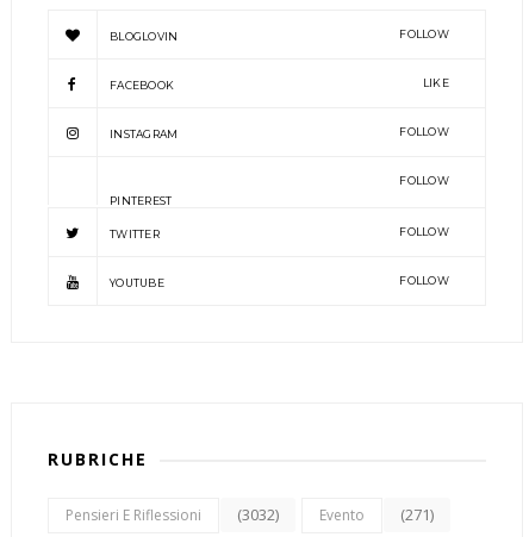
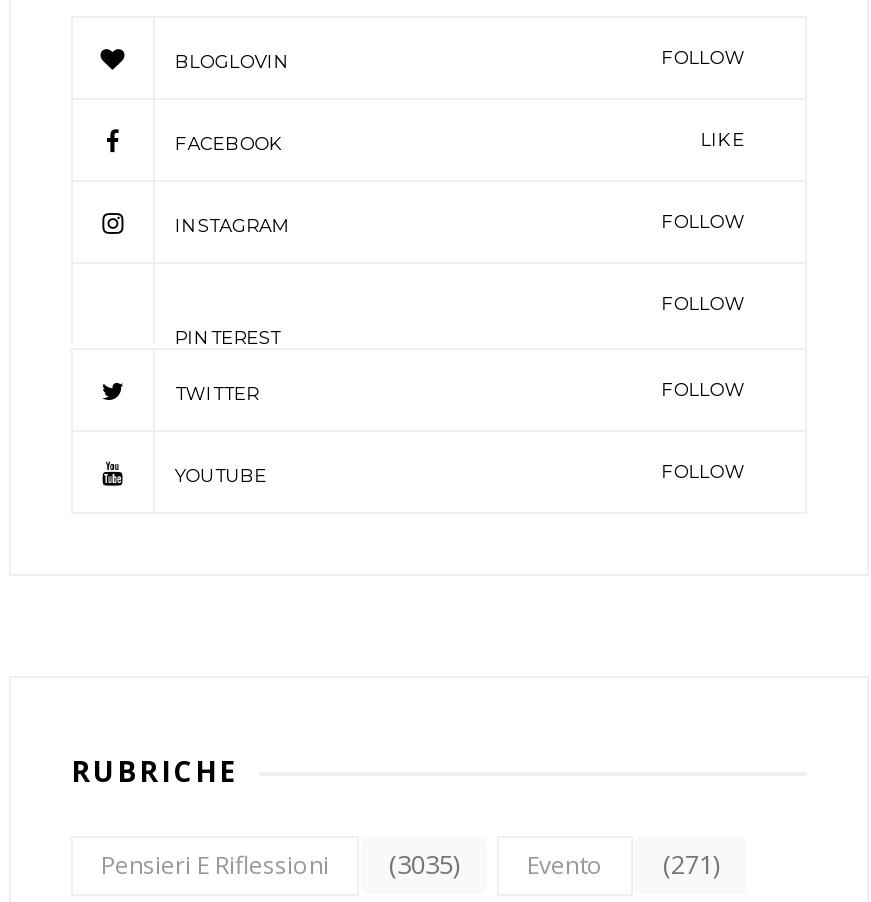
[66,503,434,524] Pensieri E Riflessioni (3032) Evento (271) -> [101,845,719,881] Pensieri E Riflessioni (3035) Evento (271)

